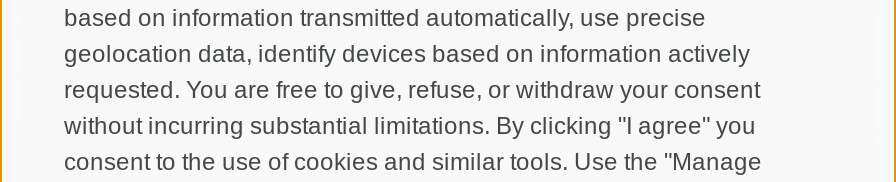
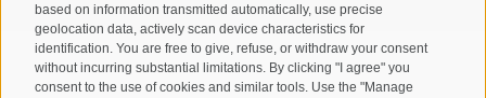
[64,40,760,104] geolocation data, identify devices based on information actively | requested. You are free to give, refuse, or withdraw your consent -> [35,21,427,56] geolocation data, actively scan device characteristics for | identification. You are free to give, refuse, or withdraw your consent

